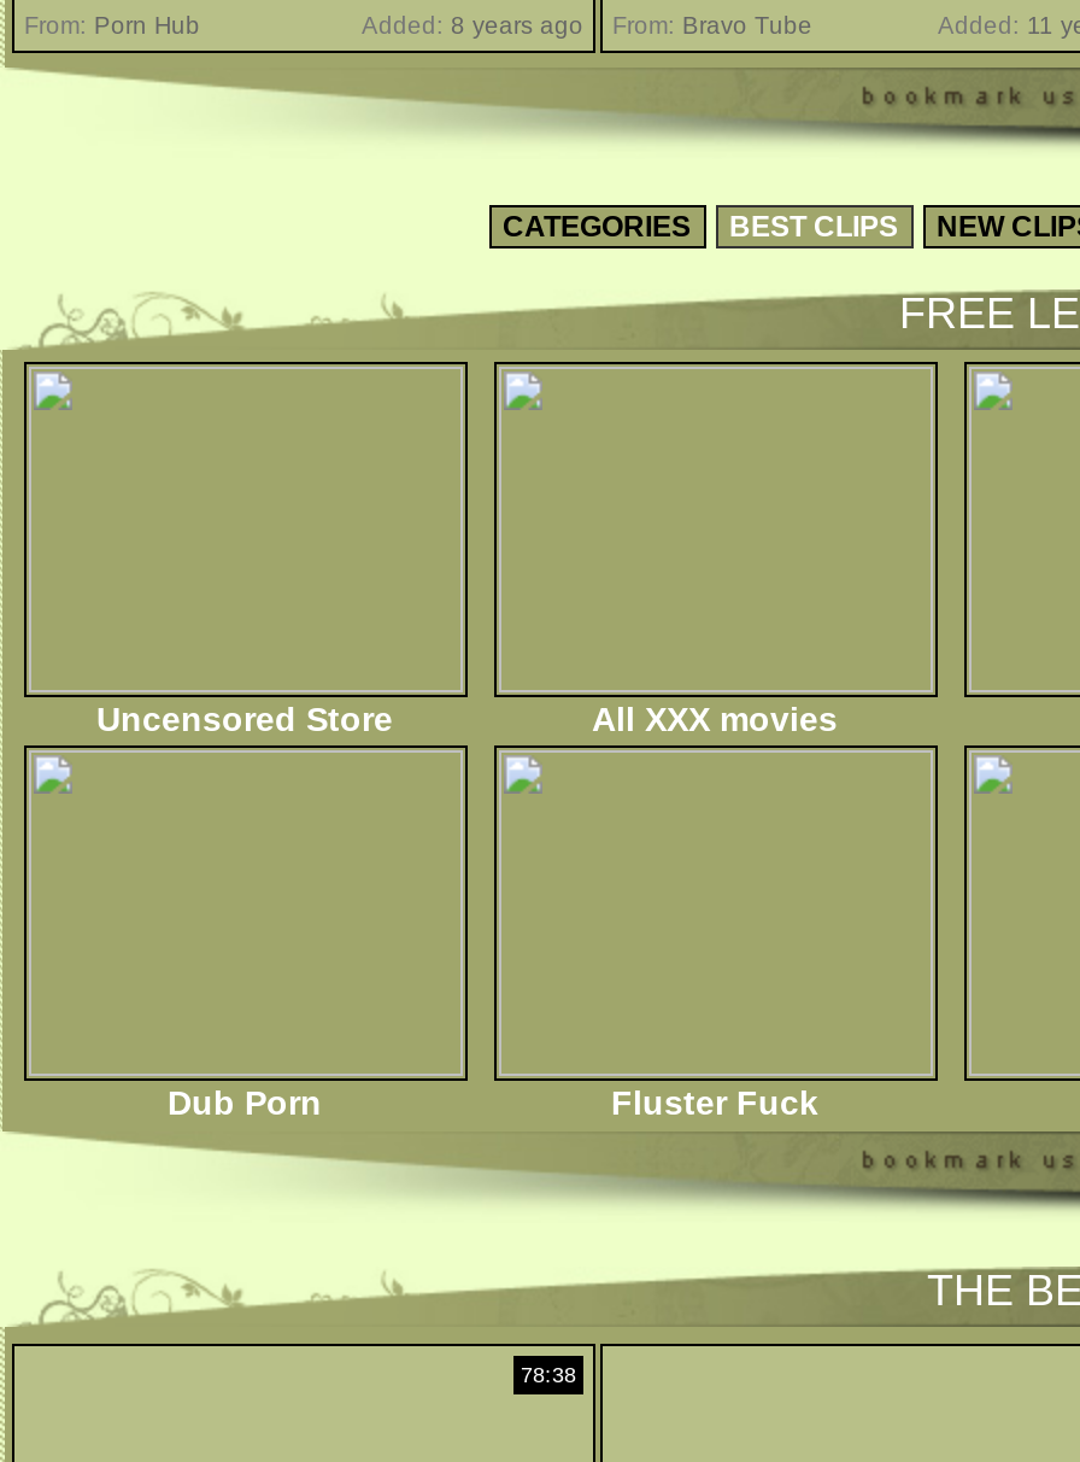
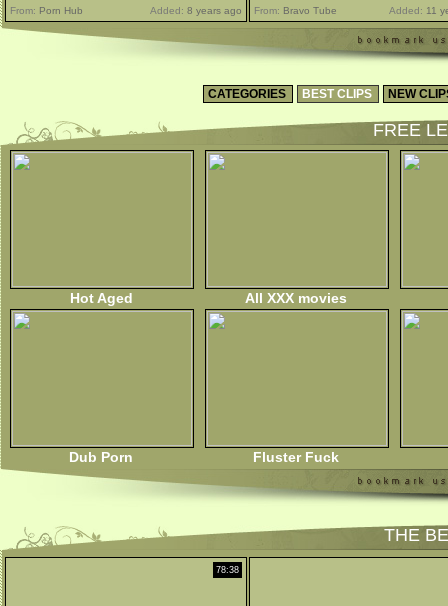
[96,700,393,738] Uncensored Store -> [70,290,133,306] Hot Aged

